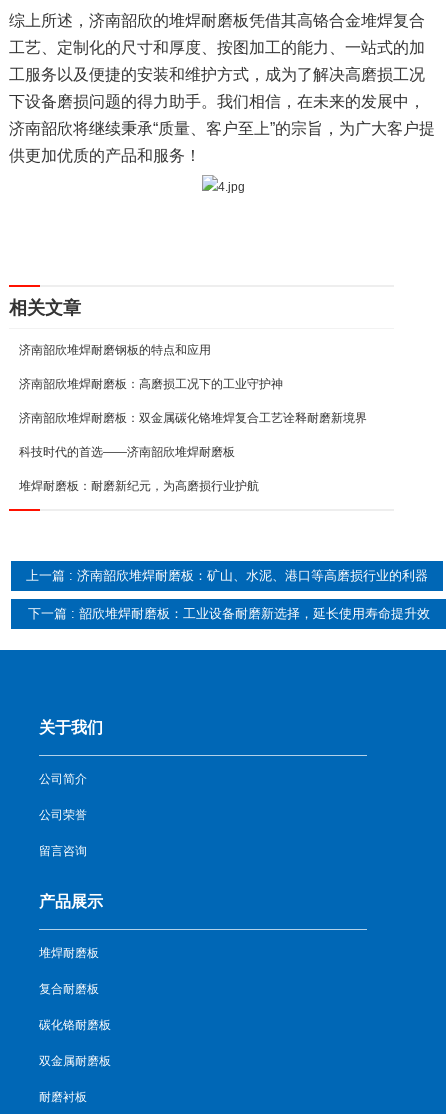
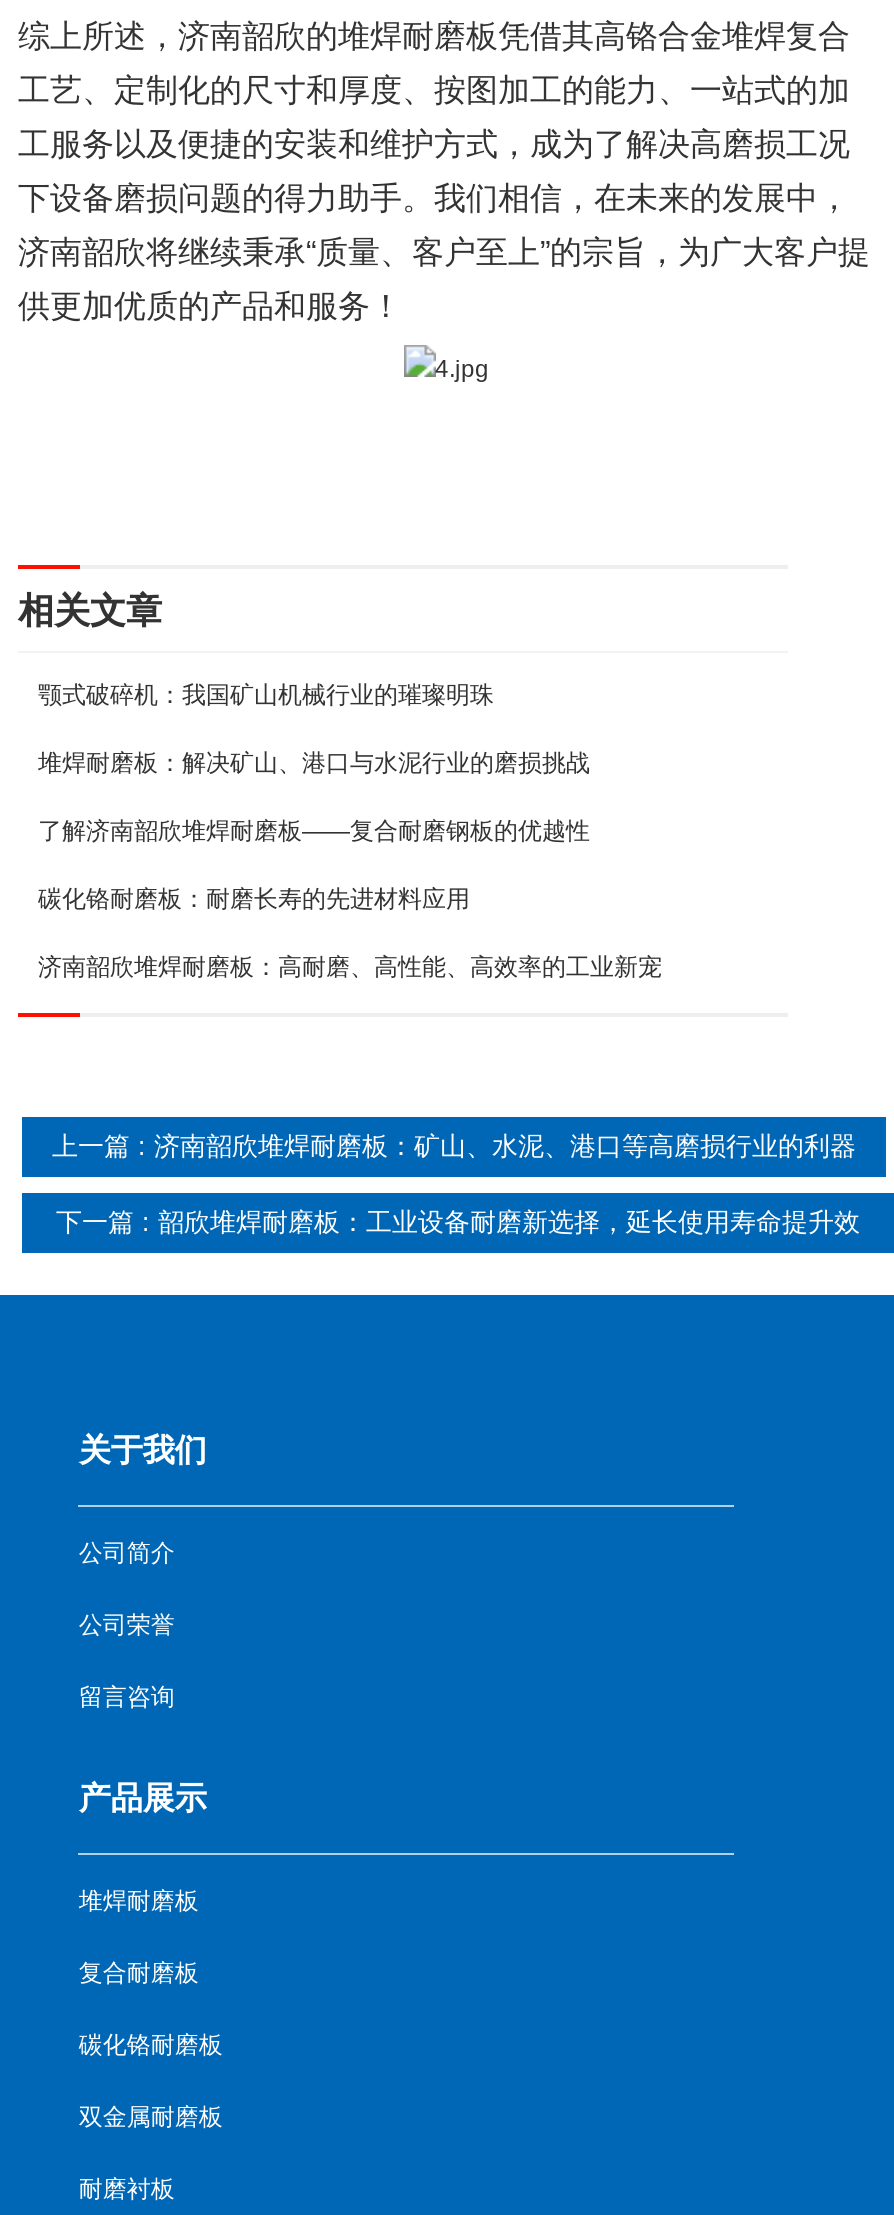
[19,343,211,357] 济南韶欣堆焊耐磨钢板的特点和应用 -> [38,681,494,709] 颚式破碎机：我国矿山机械行业的璀璨明珠
[19,377,283,391] 济南韶欣堆焊耐磨板：高磨损工况下的工业守护神 -> [38,749,590,777] 堆焊耐磨板：解决矿山、港口与水泥行业的磨损挑战
[19,411,367,425] 济南韶欣堆焊耐磨板：双金属碳化铬堆焊复合工艺诠释耐磨新境界 -> [38,817,590,845] 了解济南韶欣堆焊耐磨板——复合耐磨钢板的优越性
[19,445,235,459] 科技时代的首选——济南韶欣堆焊耐磨板 -> [38,885,470,913] 碳化铬耐磨板：耐磨长寿的先进材料应用
[19,479,259,493] 堆焊耐磨板：耐磨新纪元，为高磨损行业护航 -> [38,953,662,981] 济南韶欣堆焊耐磨板：高耐磨、高性能、高效率的工业新宠

